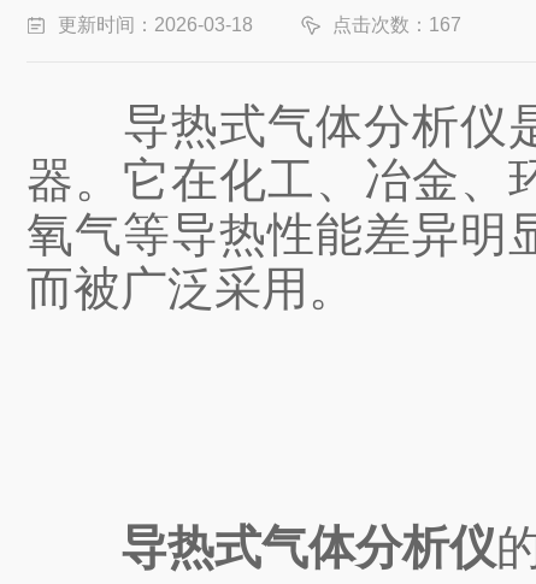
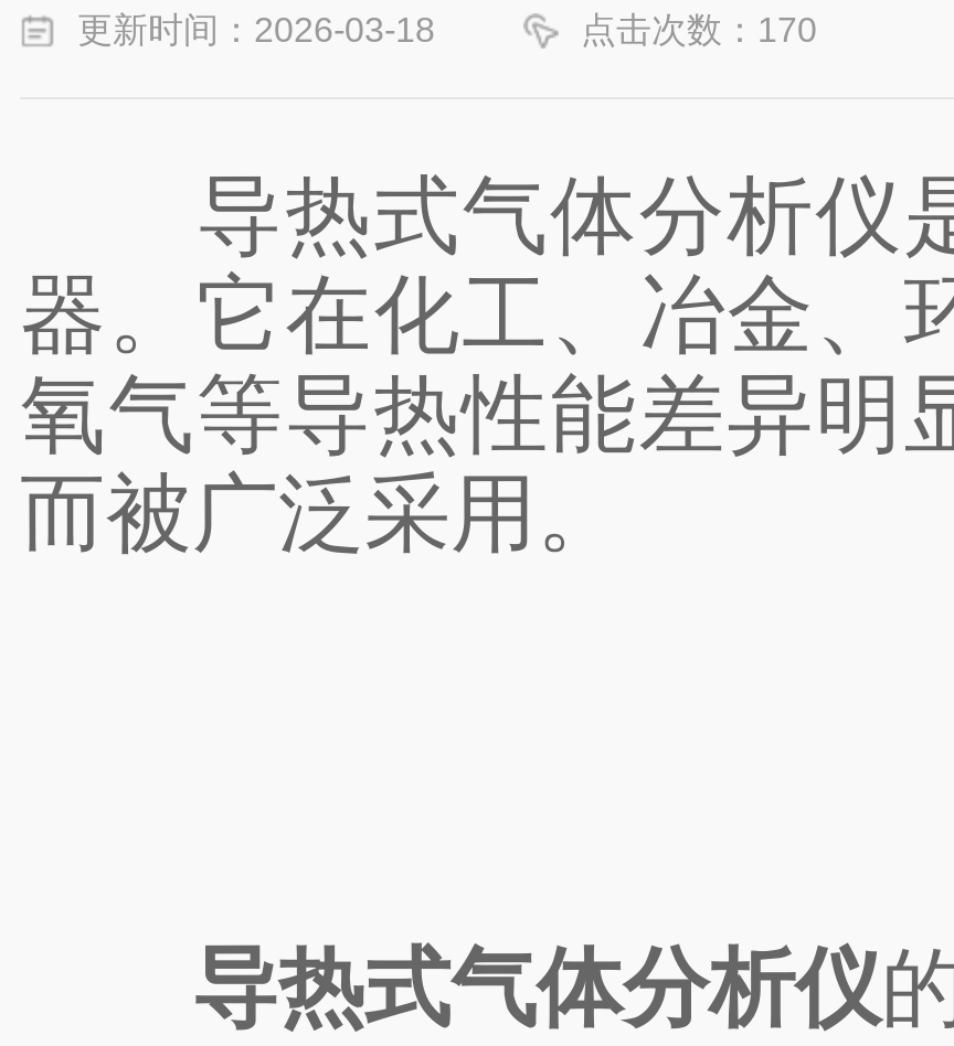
[332,14,461,35] 点击次数：167 -> [581,11,817,49] 点击次数：170

